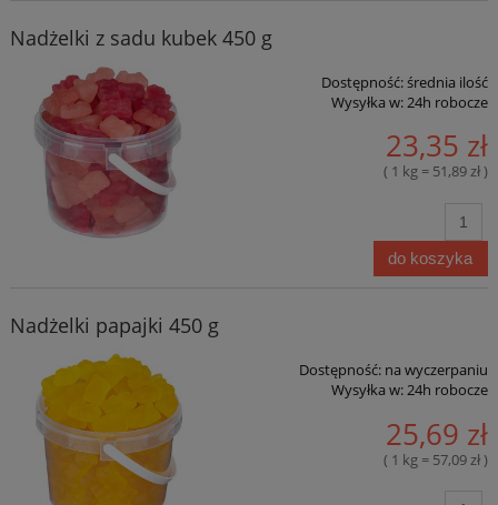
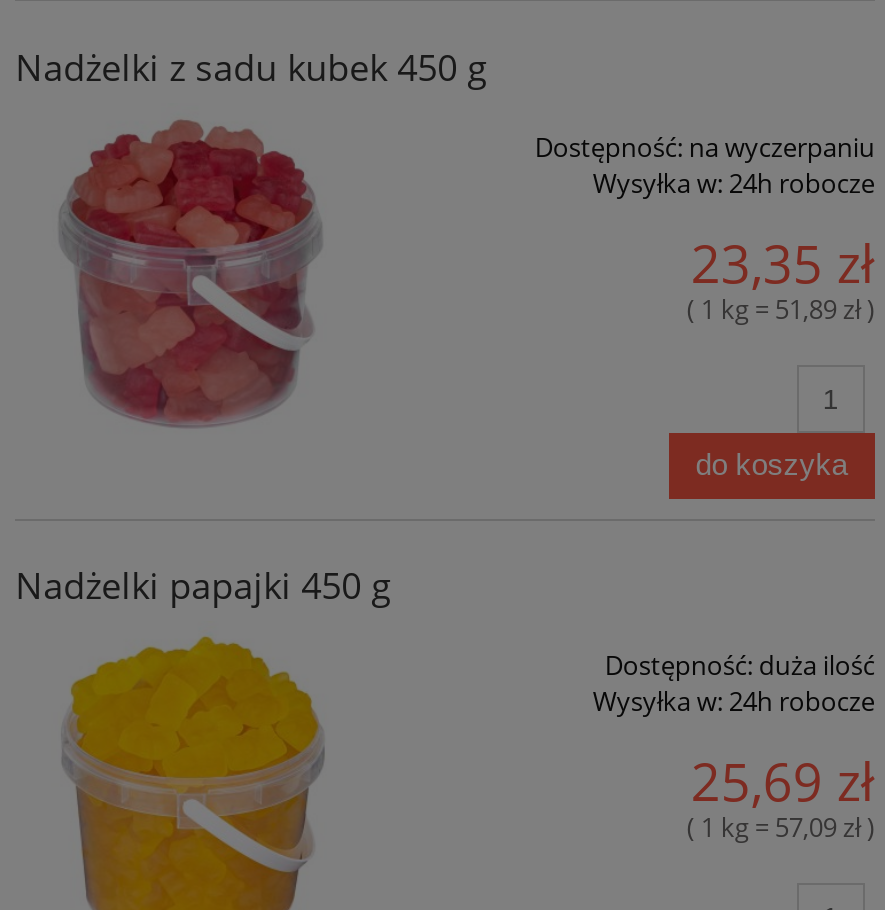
[321,72,488,92] Dostępność: średnia ilość -> none
none -> [605,648,875,684] Dostępność: duża ilość
moved [299,360,488,380] -> [535,130,875,166]: Dostępność: na wyczerpaniu

